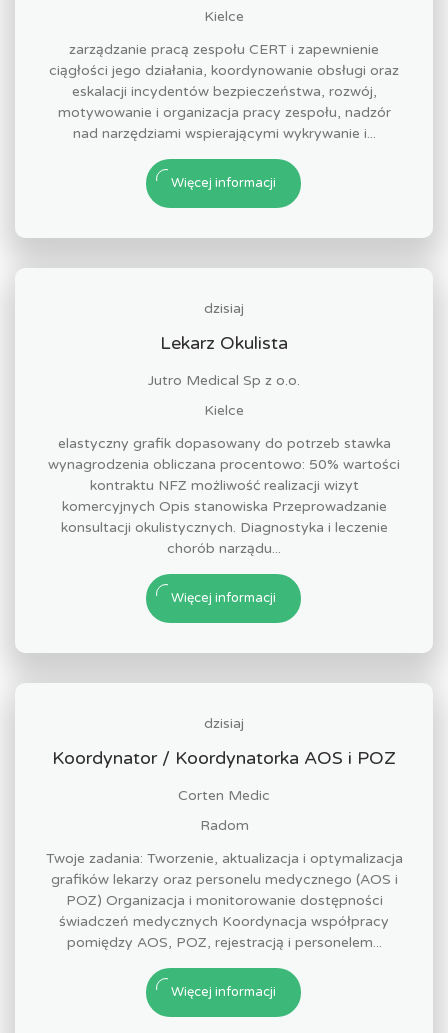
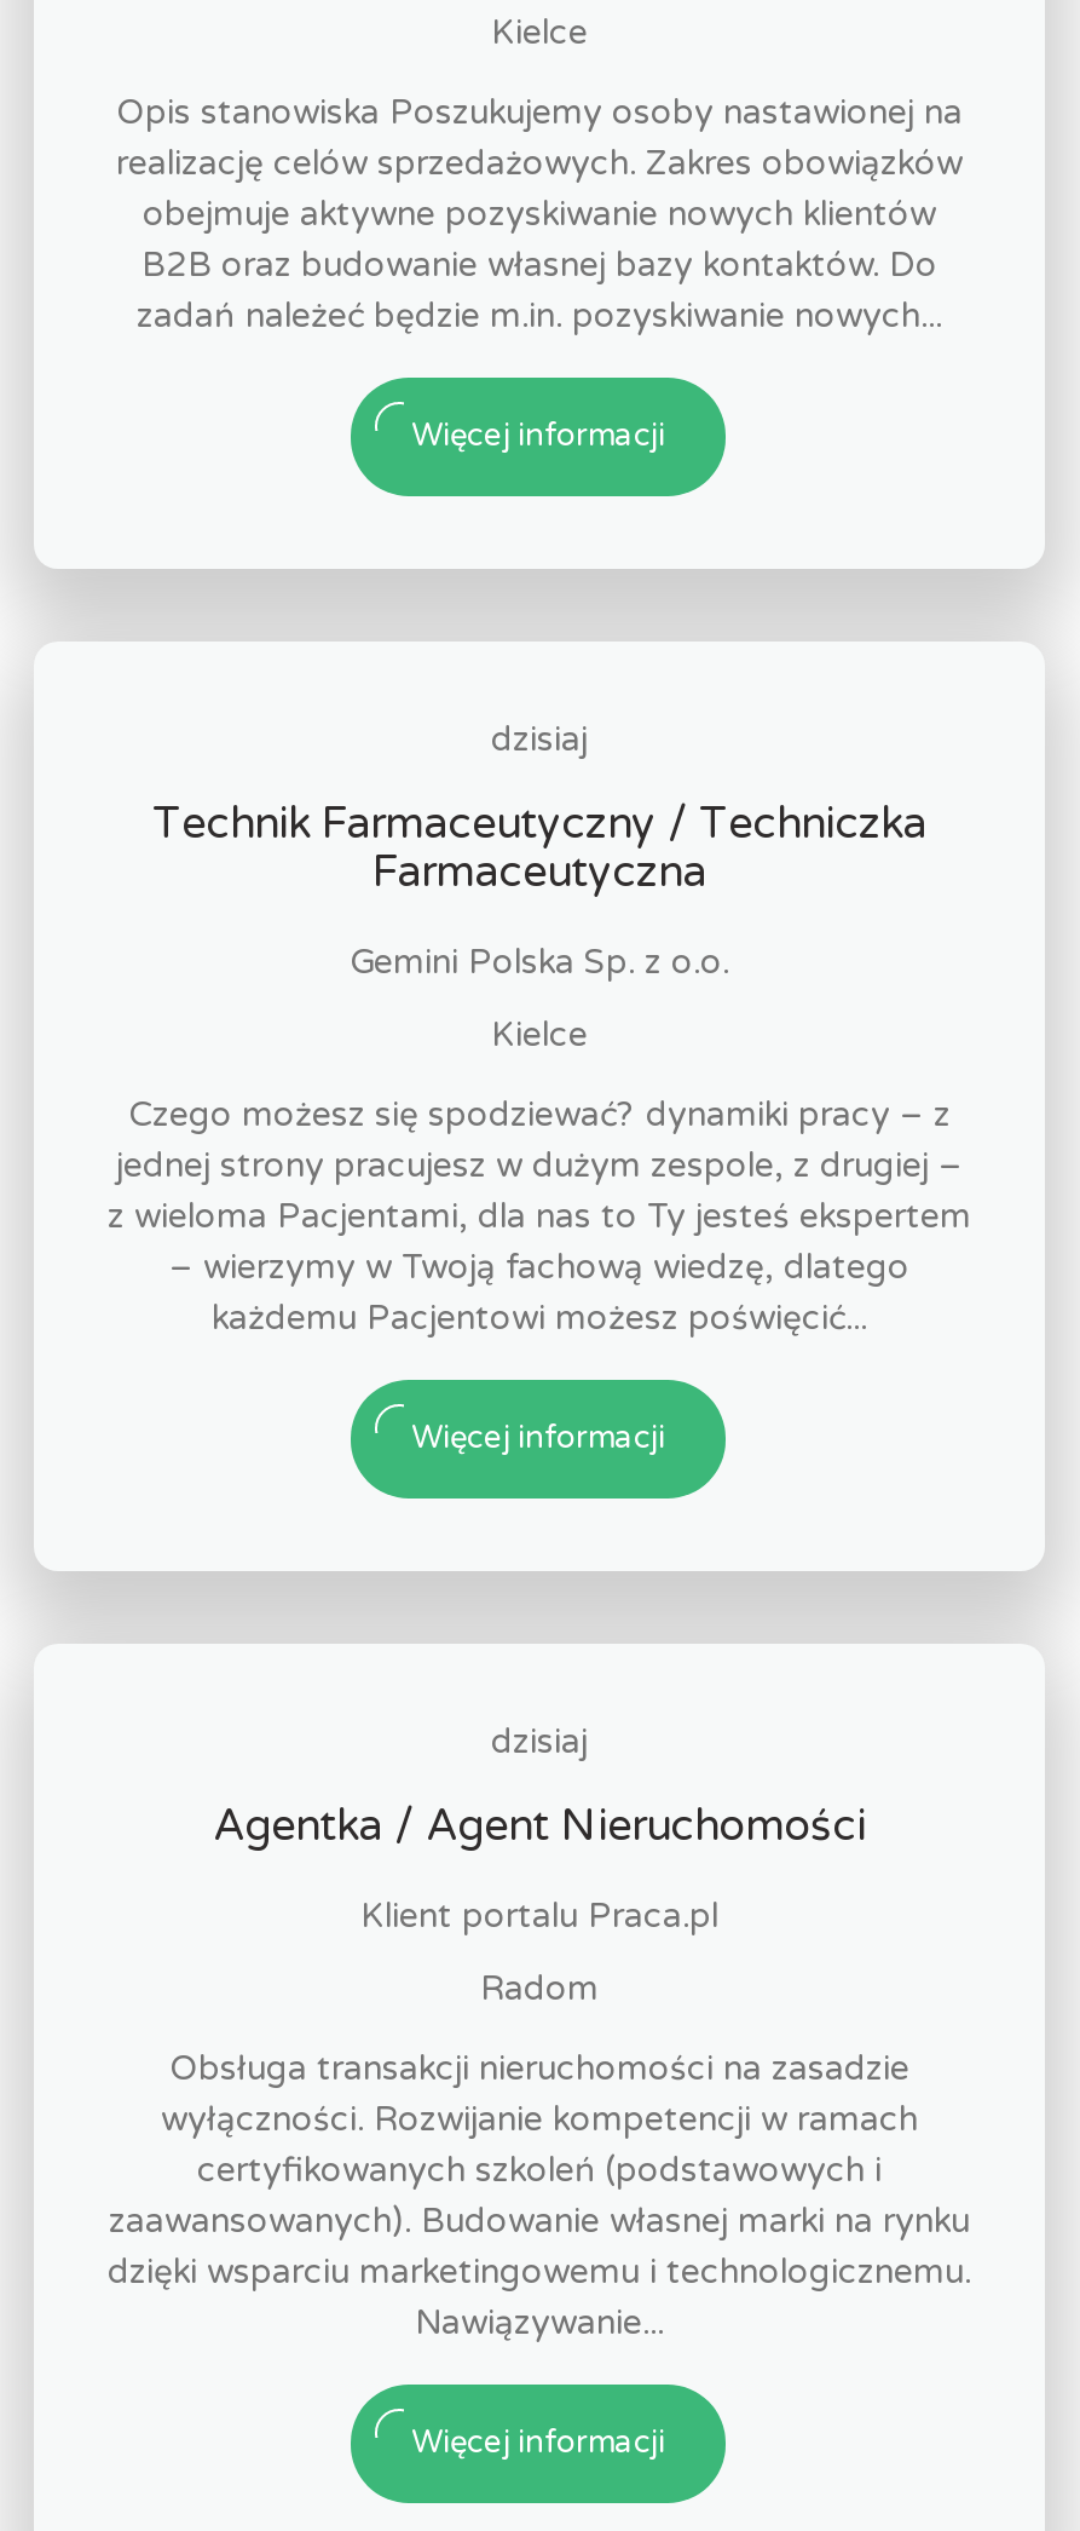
[49,41,399,142] zarządzanie pracą zespołu CERT i zapewnienie | ciągłości jego działania, koordynowanie obsługi oraz | eskalacji incydentów bezpieczeństwa, rozwój, | motywowanie i organizacja pracy zespołu, nadzór | nad narzędziami wspierającymi wykrywanie i... -> [116,92,963,336] Opis stanowiska Poszukujemy osoby nastawionej na | realizację celów sprzedażowych. Zakres obowiązków | obejmuje aktywne pozyskiwanie nowych klientów | B2B oraz budowanie własnej bazy kontaktów. Do | zadań należeć będzie m.in. pozyskiwanie nowych...
[160,332,288,354] Lekarz Okulista -> [152,796,926,898] Technik Farmaceutyczny / Techniczka | Farmaceutyczna
[148,372,300,389] Jutro Medical Sp z o.o. -> [350,942,729,983] Gemini Polska Sp. z o.o.
[48,435,400,557] elastyczny grafik dopasowany do potrzeb stawka | wynagrodzenia obliczana procentowo: 50% wartości | kontraktu NFZ możliwość realizacji wizyt | komercyjnych Opis stanowiska Przeprowadzanie | konsultacji okulistycznych. Diagnostyka i leczenie | chorób narządu... -> [108,1094,971,1339] Czego możesz się spodziewać? dynamiki pracy – z | jednej strony pracujesz w dużym zespole, z drugiej – | z wieloma Pacjentami, dla nas to Ty jesteś ekspertem | – wierzymy w Twoją fachową wiedzę, dlatego | każdemu Pacjentowi możesz poświęcić...
[52,747,396,769] Koordynator / Koordynatorka AOS i POZ -> [213,1799,866,1852] Agentka / Agent Nieruchomości
[178,787,270,804] Corten Medic -> [360,1896,718,1937] Klient portalu Praca.pl
[45,850,402,951] Twoje zadania: Tworzenie, aktualizacja i optymalizacja | grafików lekarzy oraz personelu medycznego (AOS i | POZ) Organizacja i monitorowanie dostępności | świadczeń medycznych Koordynacja współpracy | pomiędzy AOS, POZ, rejestracją i personelem... -> [108,2048,971,2343] Obsługa transakcji nieruchomości na zasadzie | wyłączności. Rozwijanie kompetencji w ramach | certyfikowanych szkoleń (podstawowych i | zaawansowanych). Budowanie własnej marki na rynku | dzięki wsparciu marketingowemu i technologicznemu. | Nawiązywanie...

